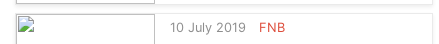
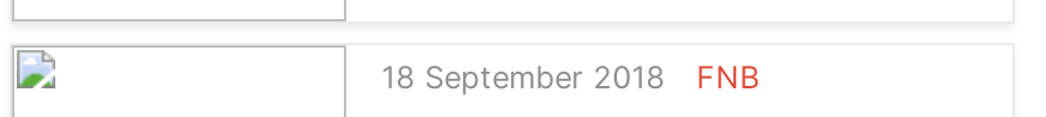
[170,20,285,35] 10 July 2019 FNB -> [382,60,759,96] 18 September 2018 FNB

